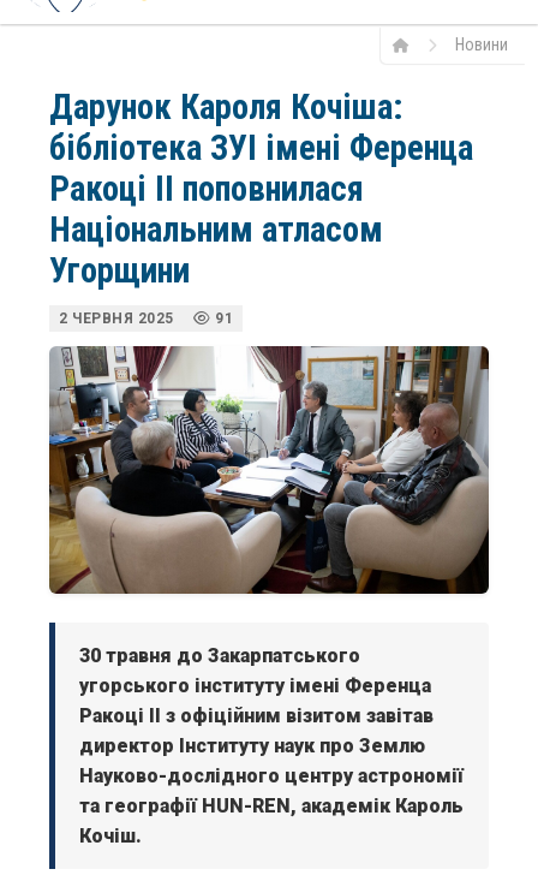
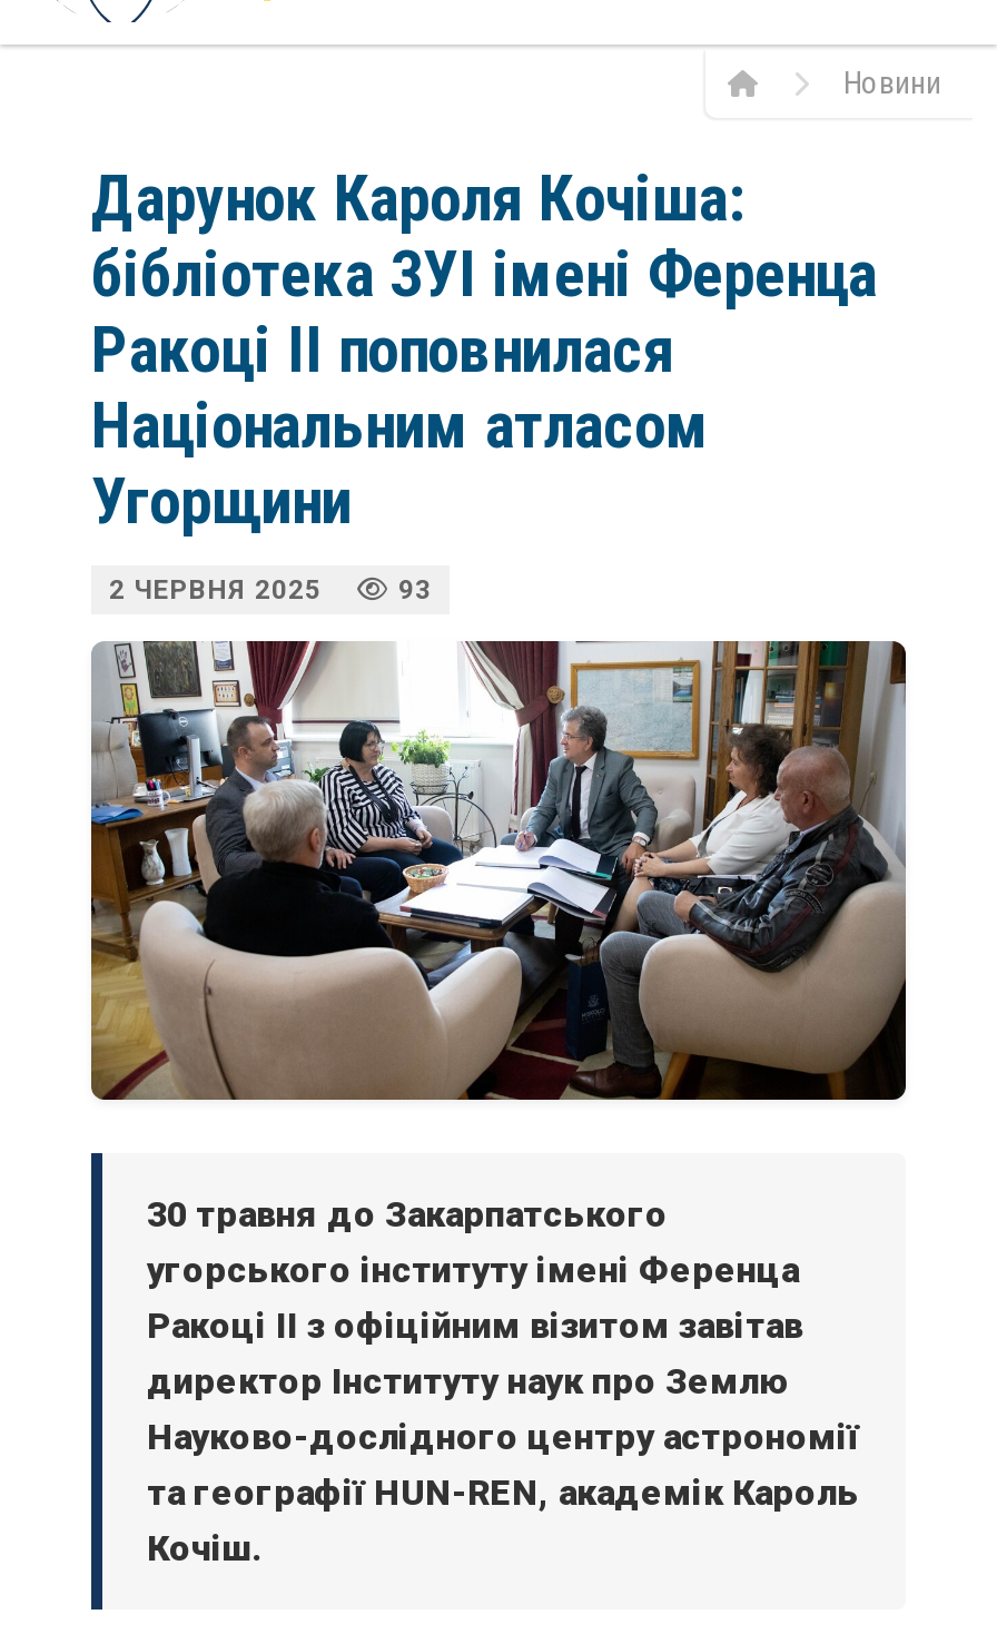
[215,309,233,326] 91 -> [398,573,432,604] 93

